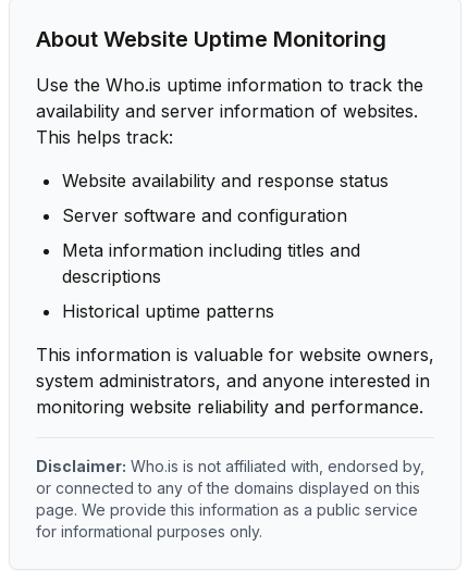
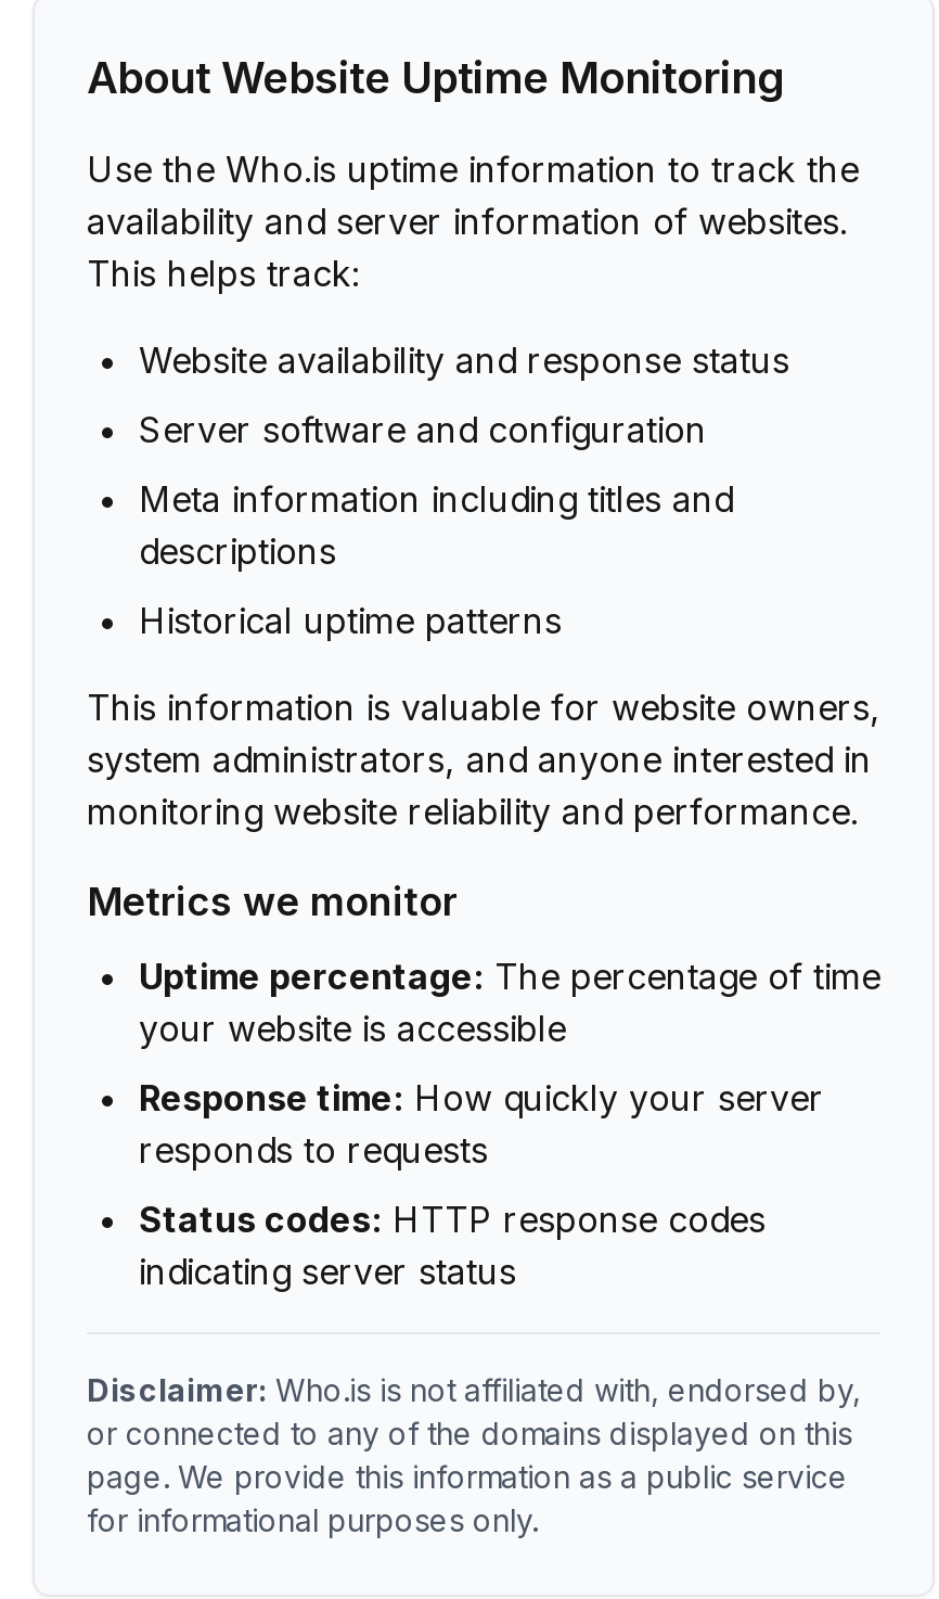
none -> [87,879,880,1293] Metrics we monitor | Uptime percentage: The percentage of time | your website is accessible | Response time: How quickly your server | responds to requests | Status codes: HTTP response codes | indicating server status

